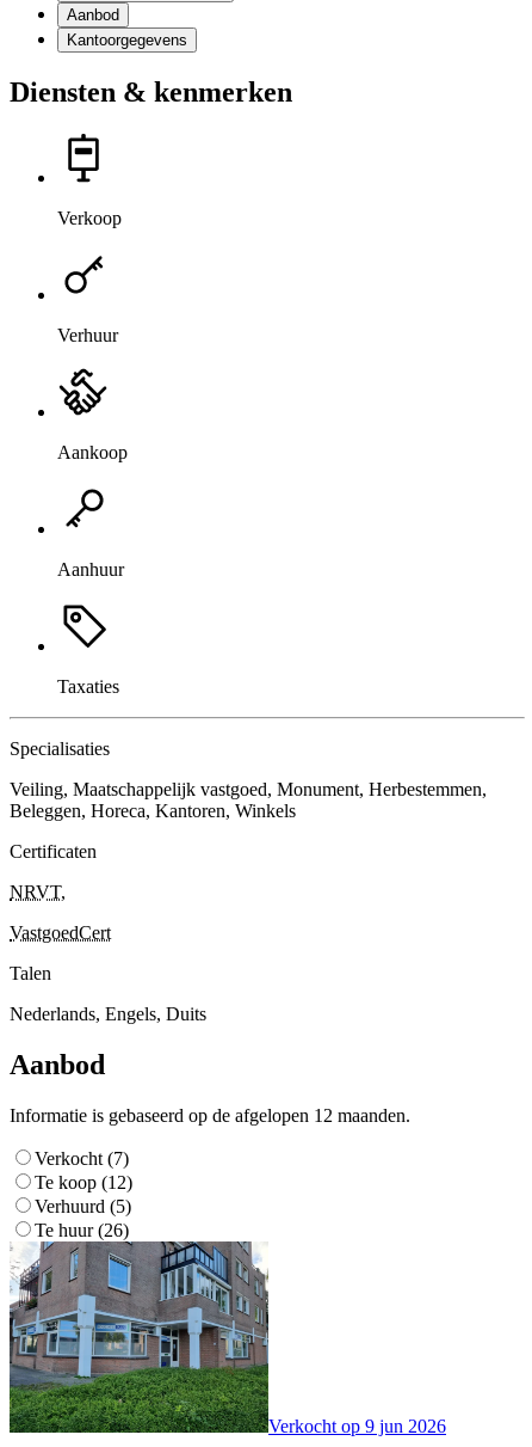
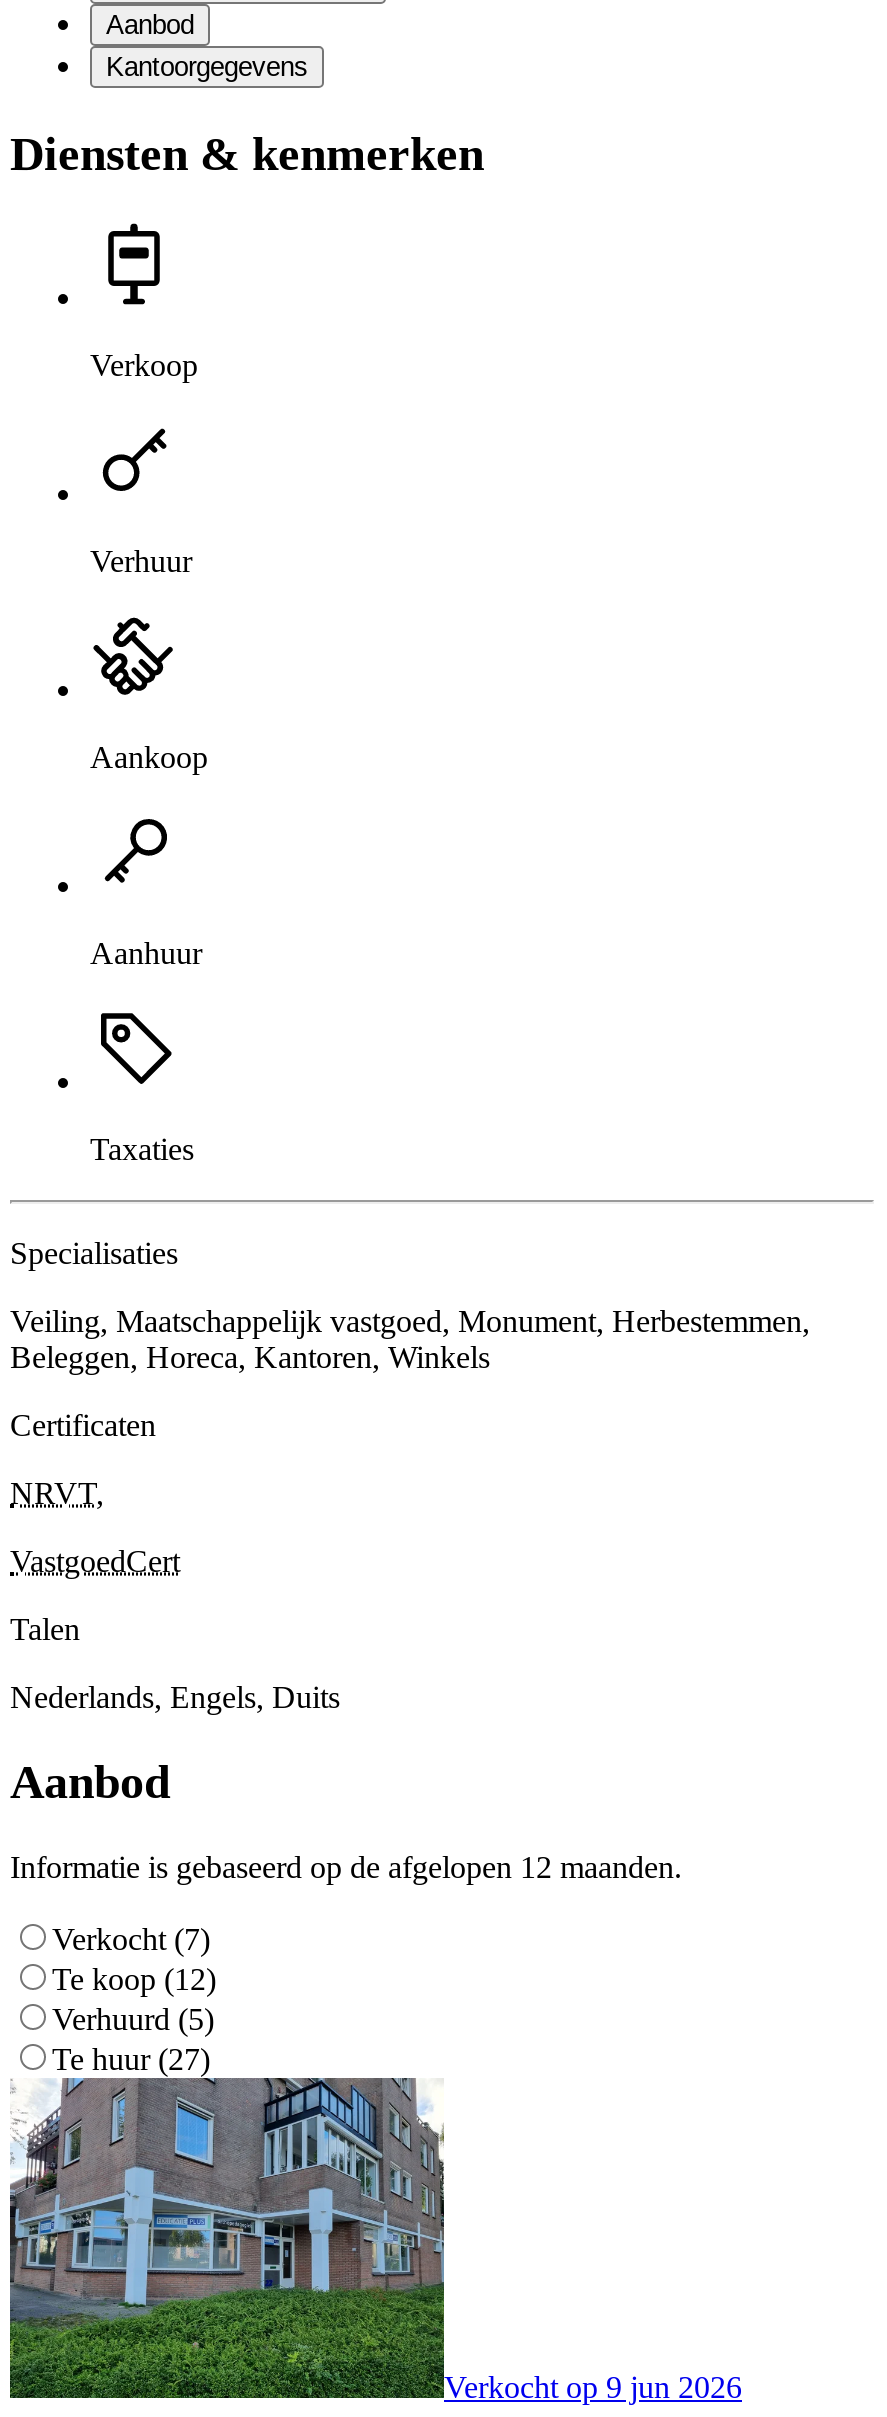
[35,1220,129,1241] Te huur (26) -> [52,2042,210,2076] Te huur (27)

